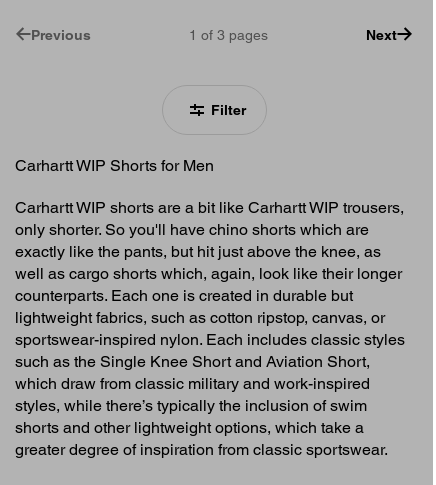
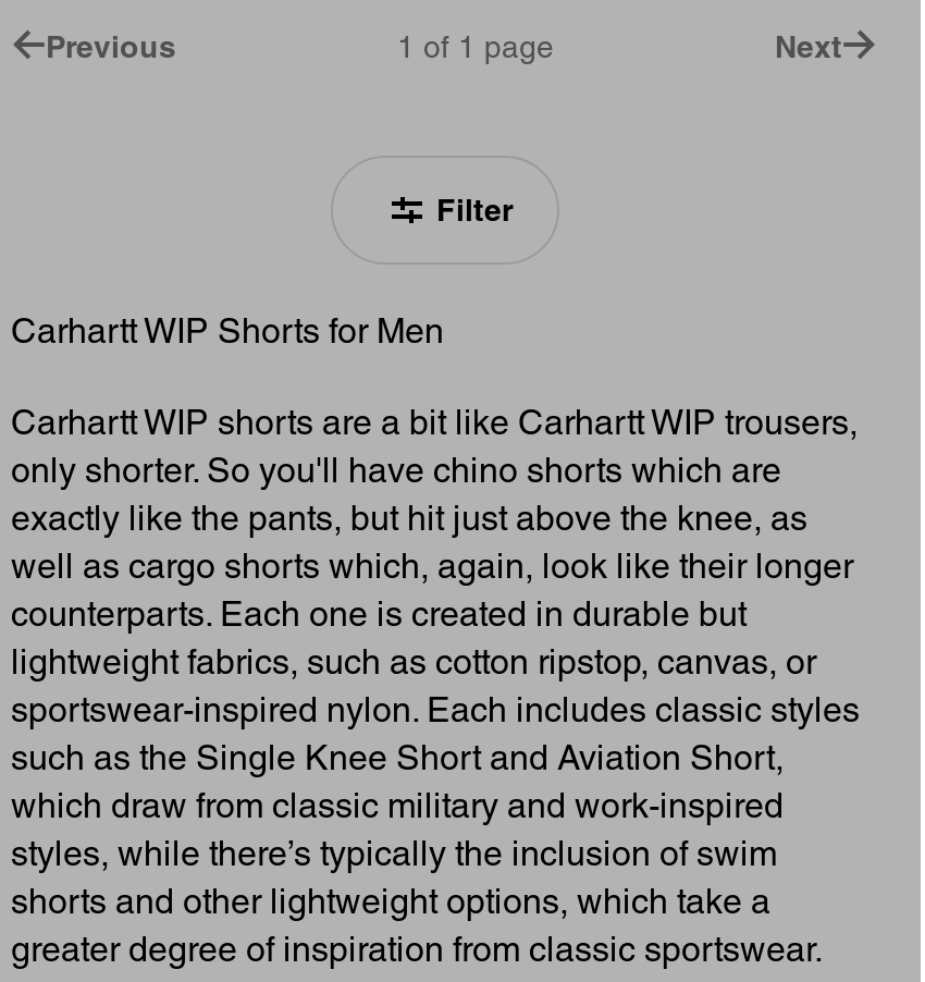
[189,27,268,43] 1 of 3 pages -> [397,29,554,64] 1 of 1 page

